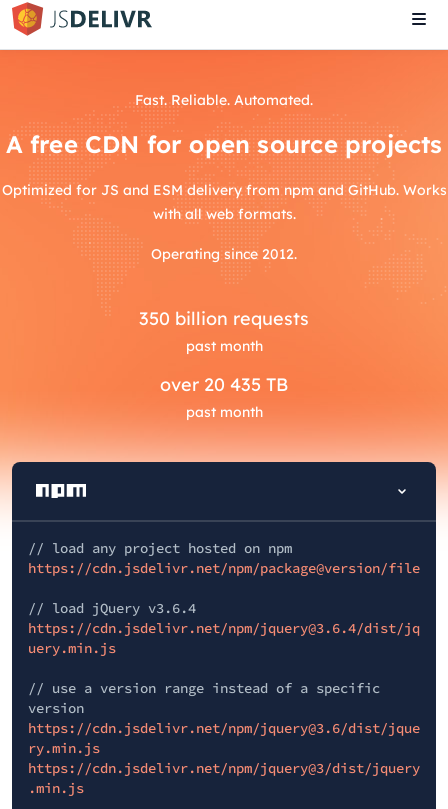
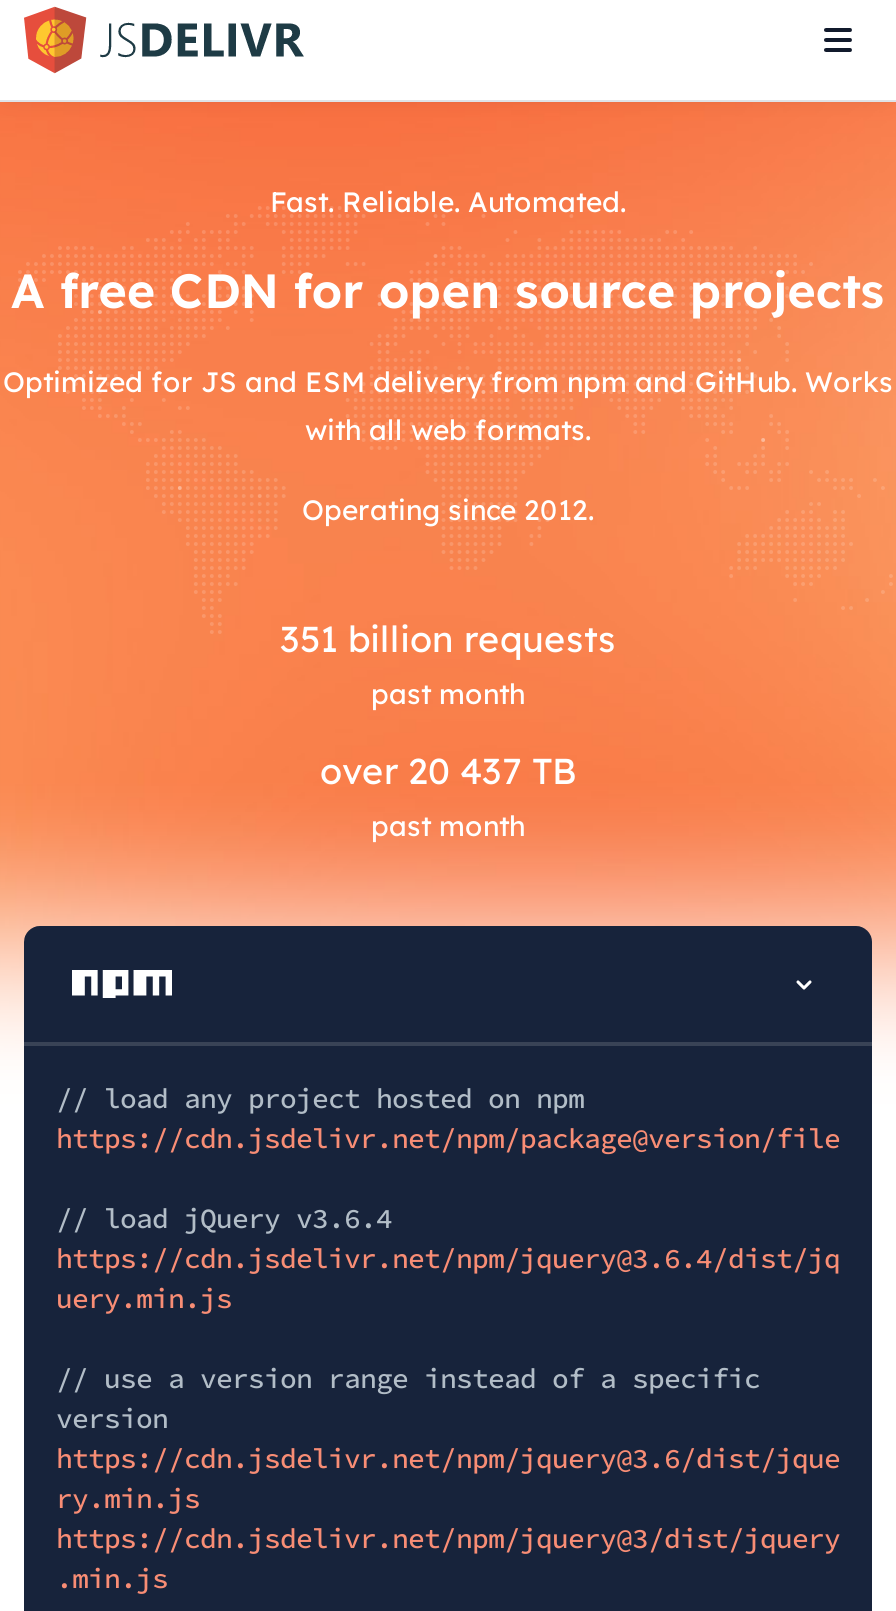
[139,307,309,330] 350 billion requests -> [280,616,616,662] 351 billion requests
[160,373,288,396] over 20 435 TB -> [320,748,576,794] over 20 437 TB

